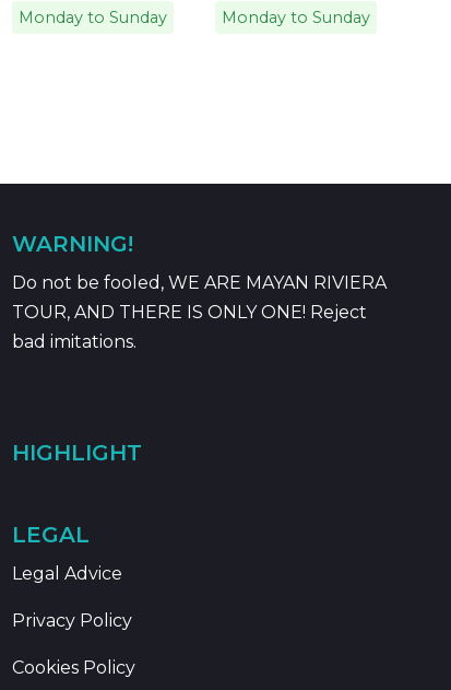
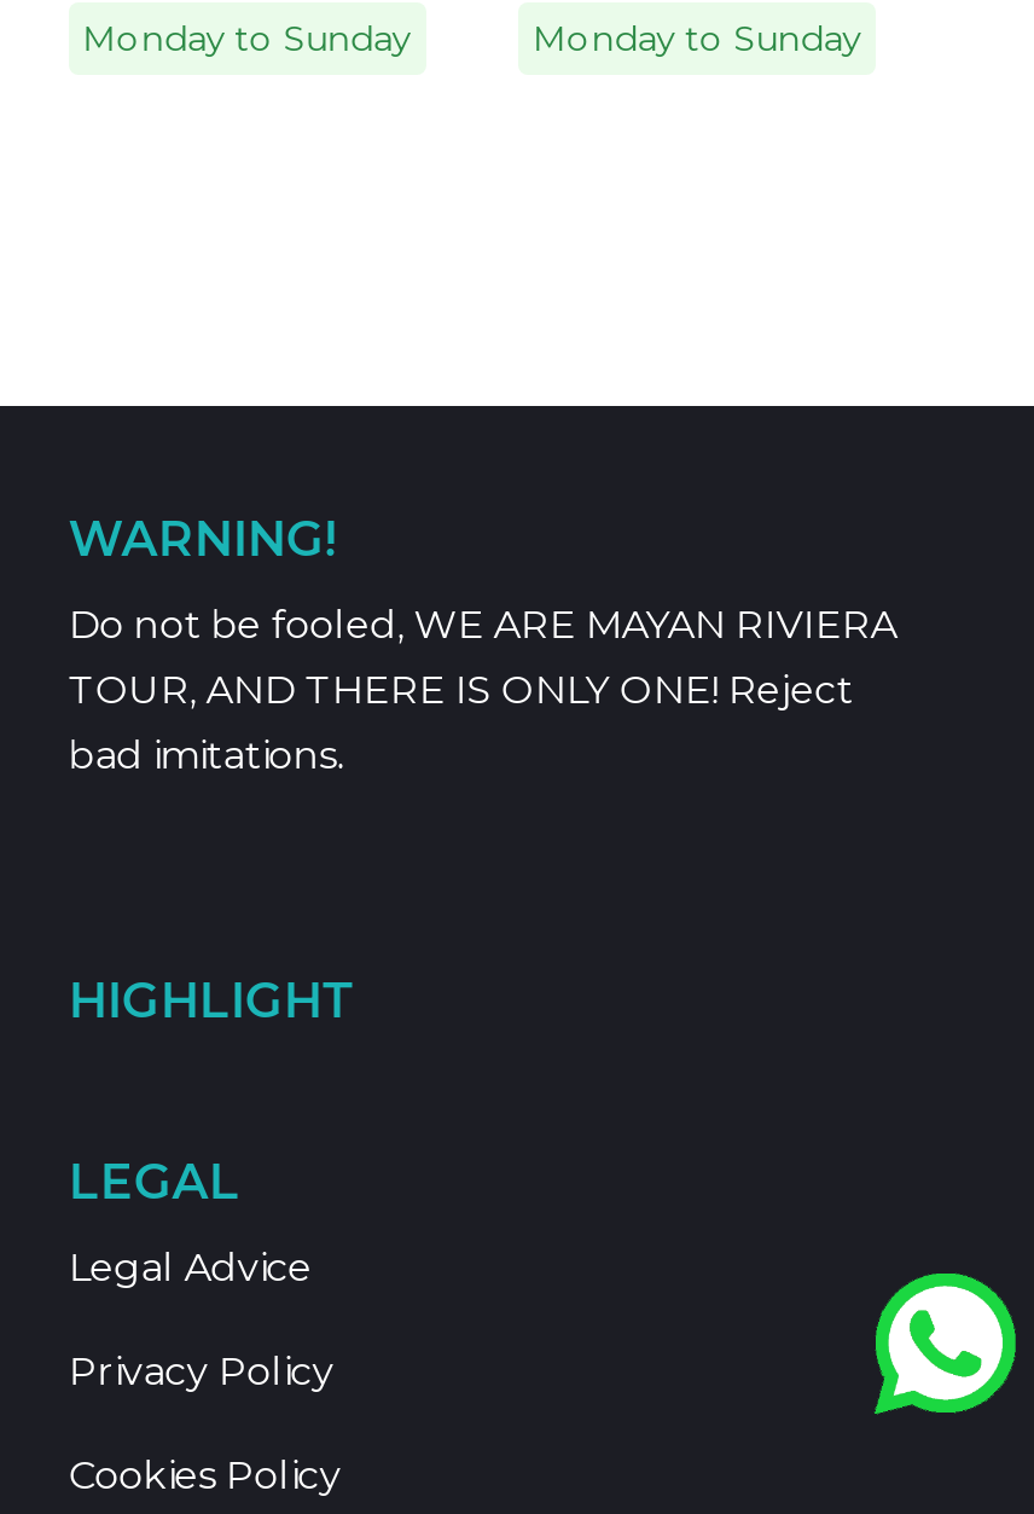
none -> [873,1271,1018,1416] [image]

